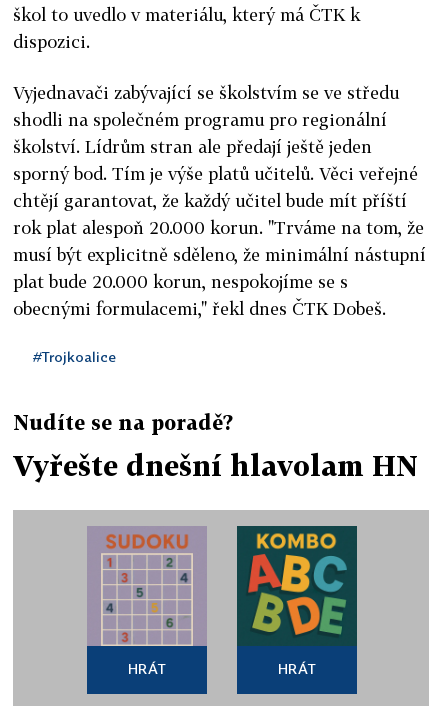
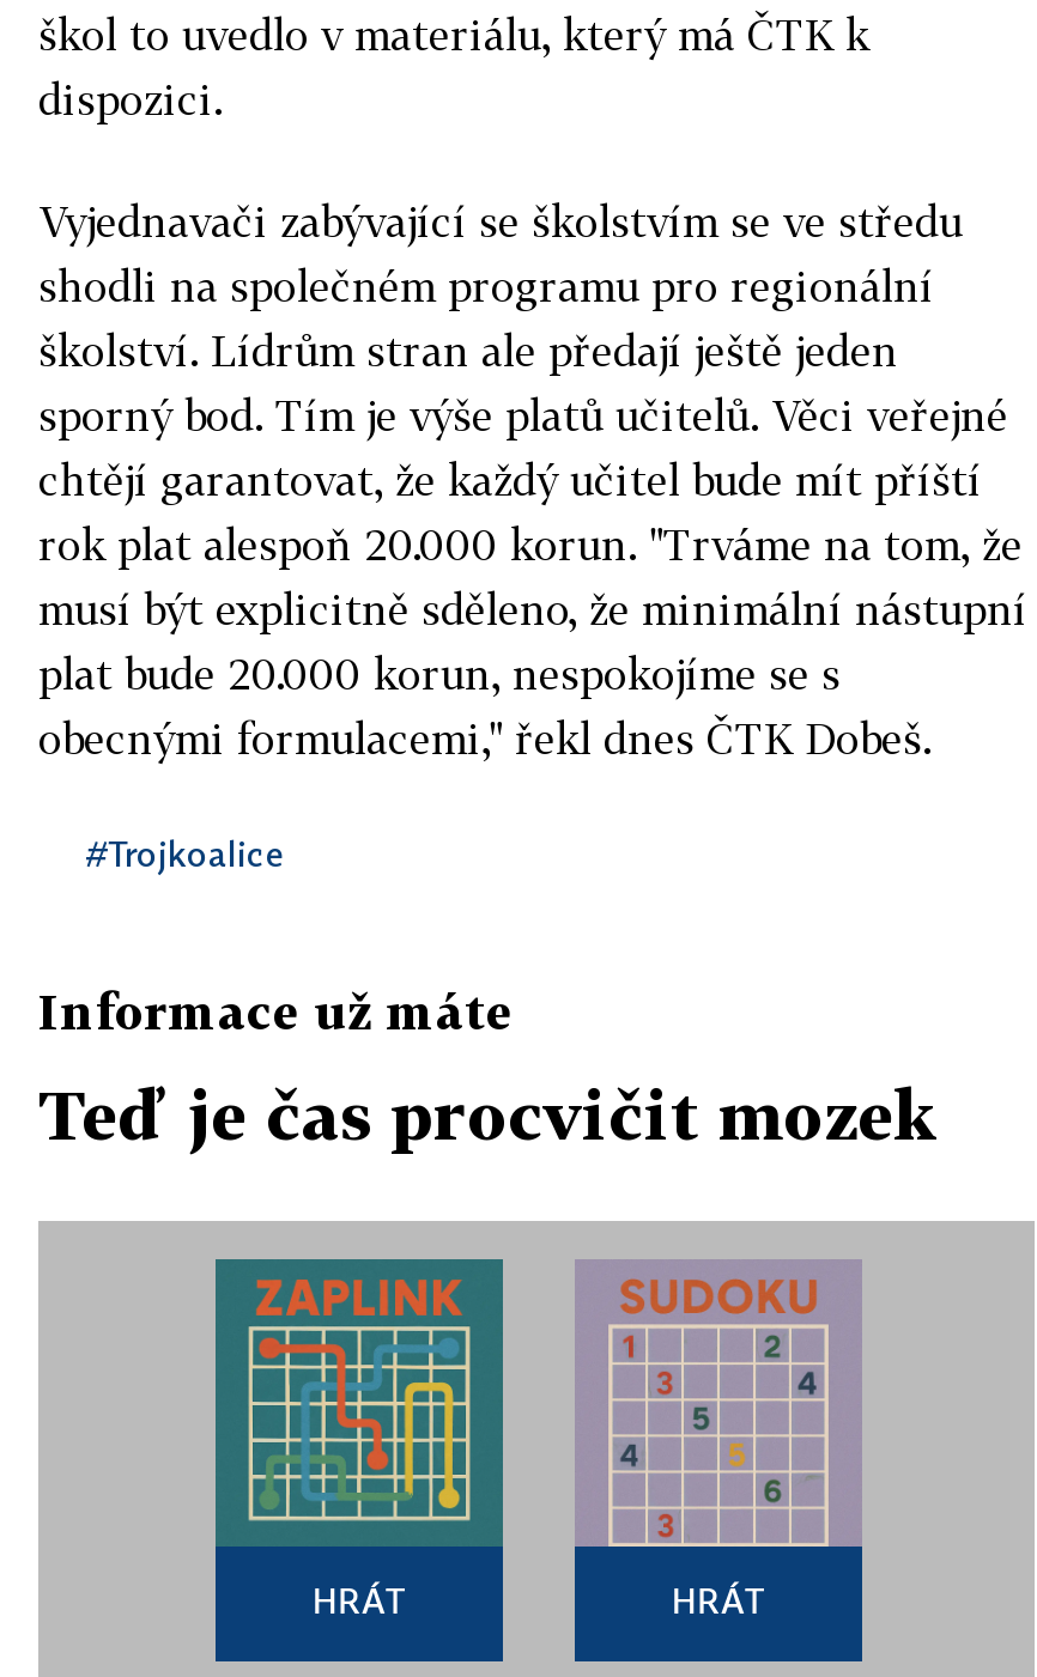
[13,410,233,434] Nudíte se na poradě? -> [38,982,513,1039] Informace už máte
[13,449,418,482] Vyřešte dnešní hlavolam HN -> [38,1075,939,1154] Teď je čas procvičit mozek
[88,527,206,647] [image] -> [216,1259,503,1547] [image]
[236,525,358,646] [image] -> [575,1259,862,1549] [image]

